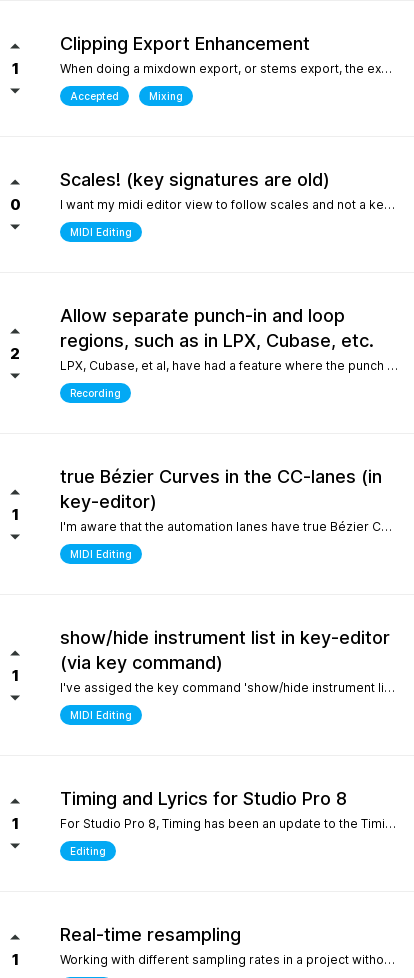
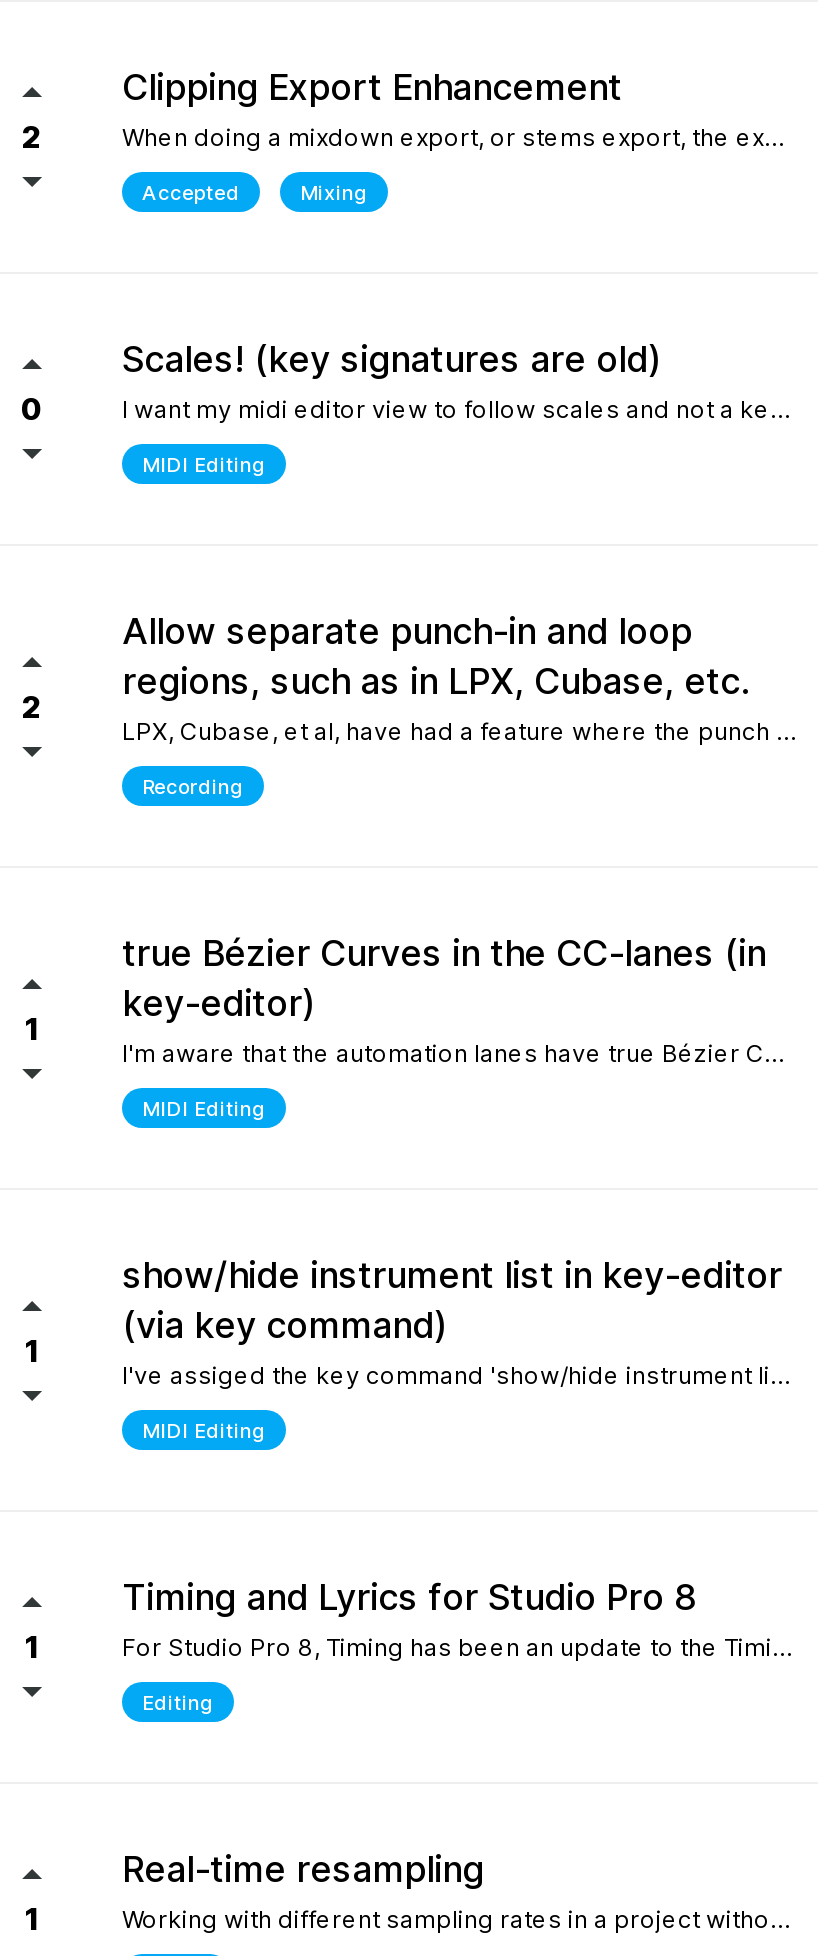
[11,59,18,78] 1 -> [22,118,42,156] 2

